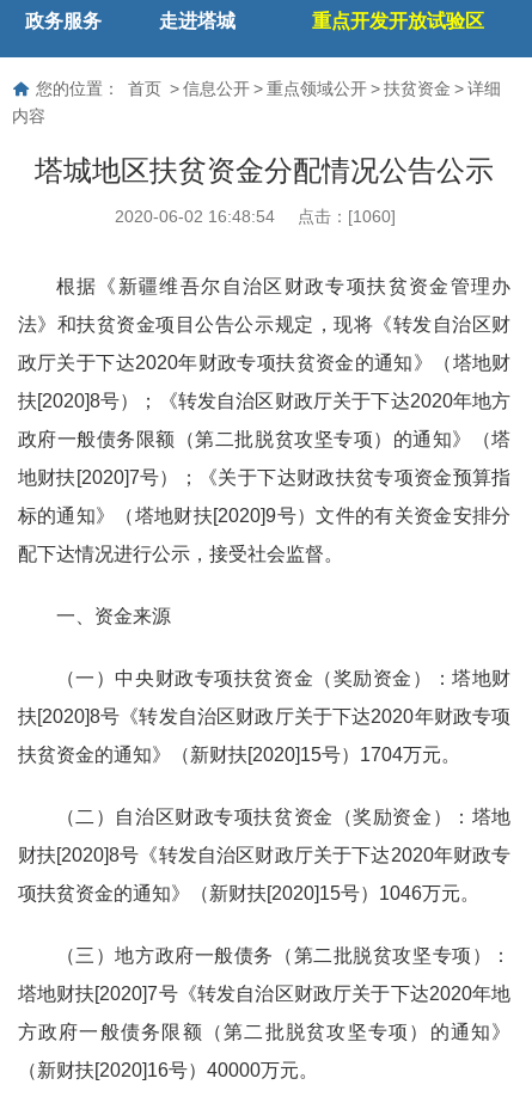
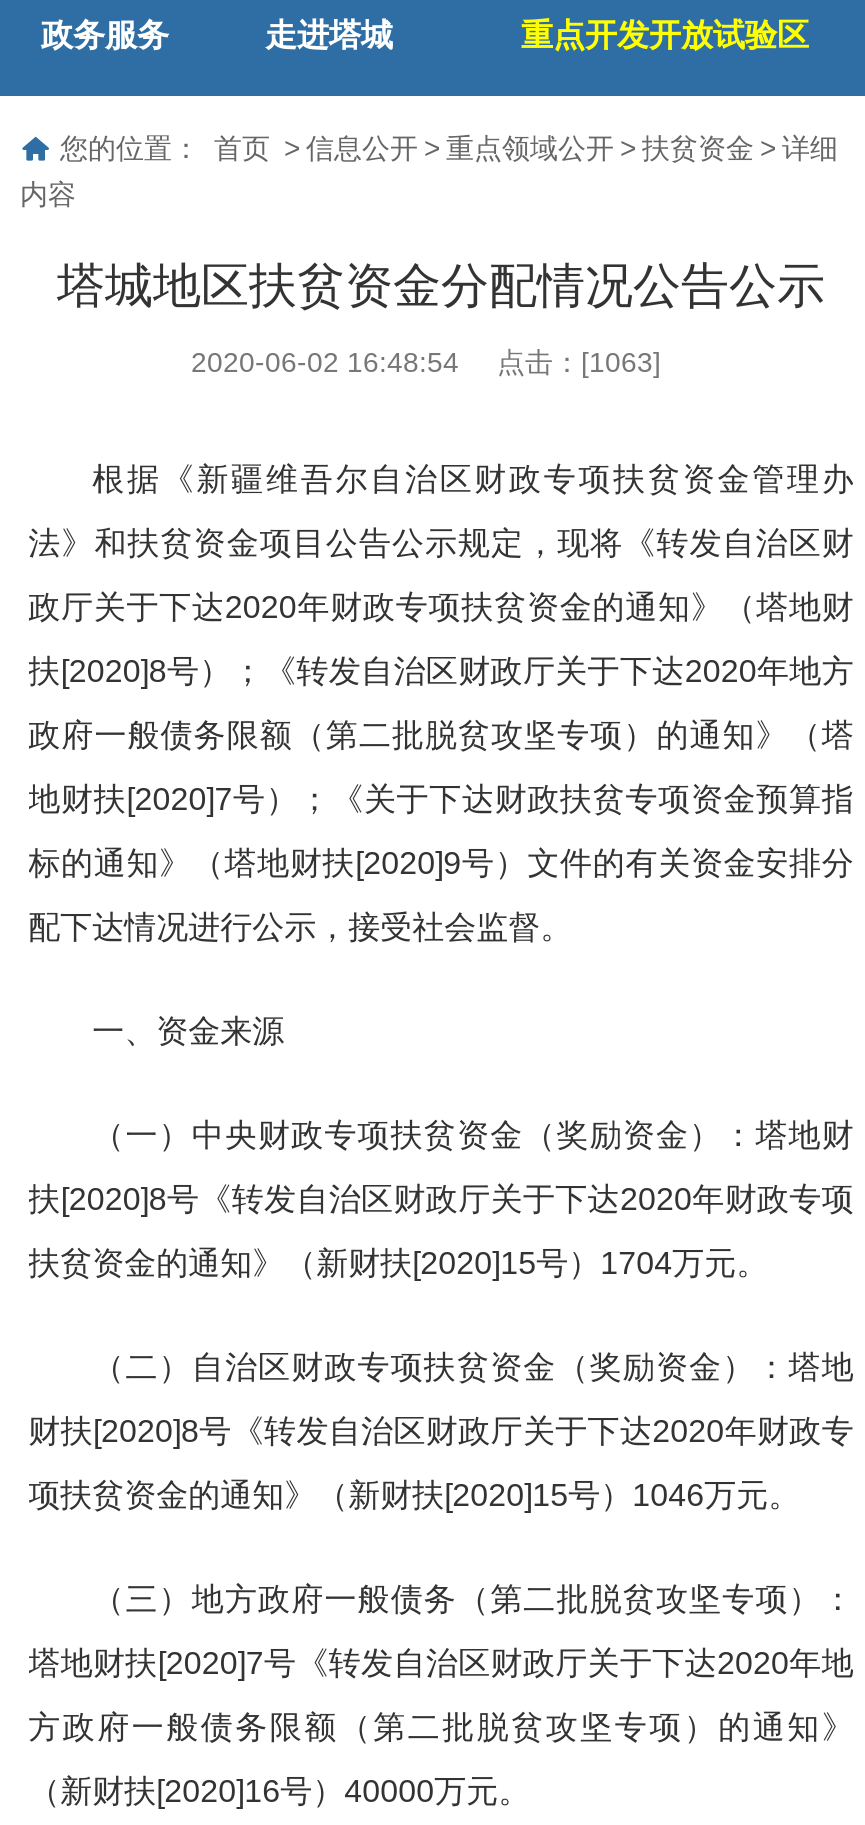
[115,207,396,226] 2020-06-02 16:48:54 点击：[1060] -> [191,346,661,378] 2020-06-02 16:48:54 点击：[1063]

